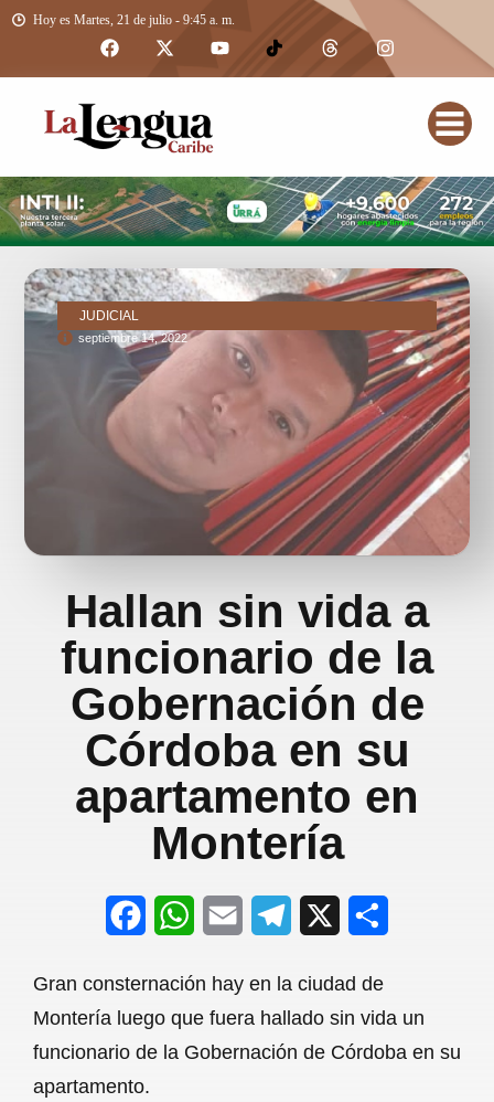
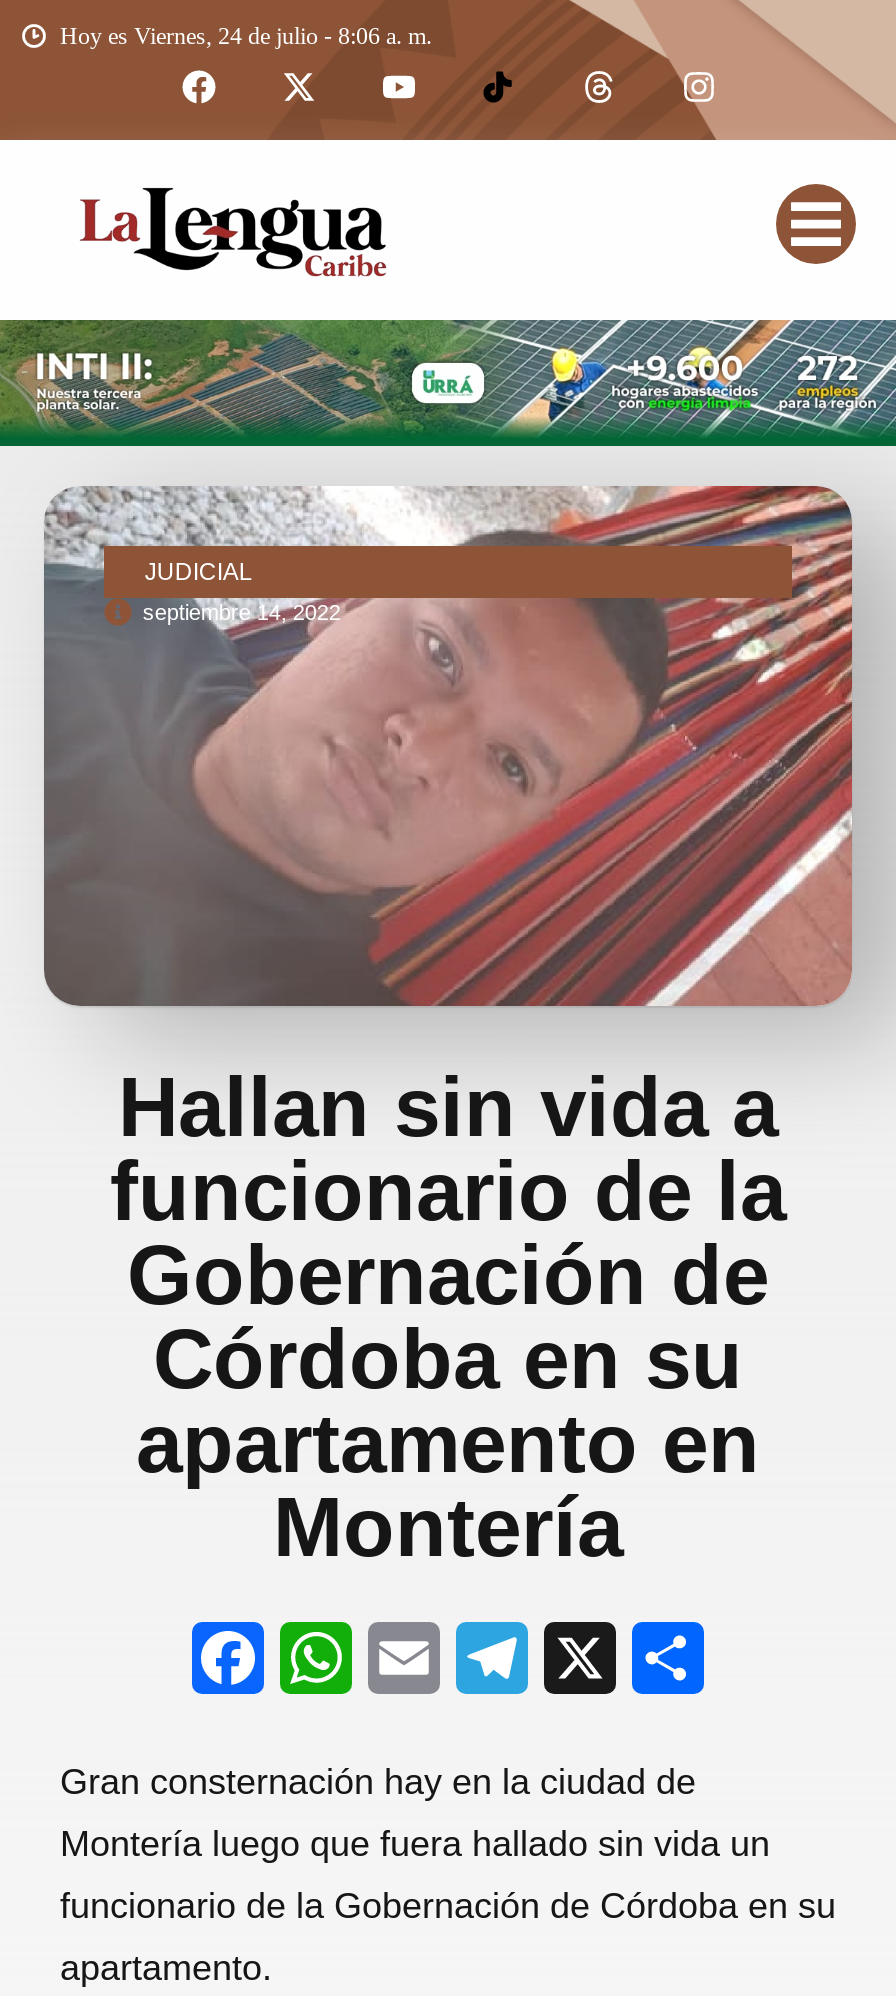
[33,12,235,28] Hoy es Martes, 21 de julio - 9:45 a. m. -> [60,22,432,50] Hoy es Viernes, 24 de julio - 8:06 a. m.

